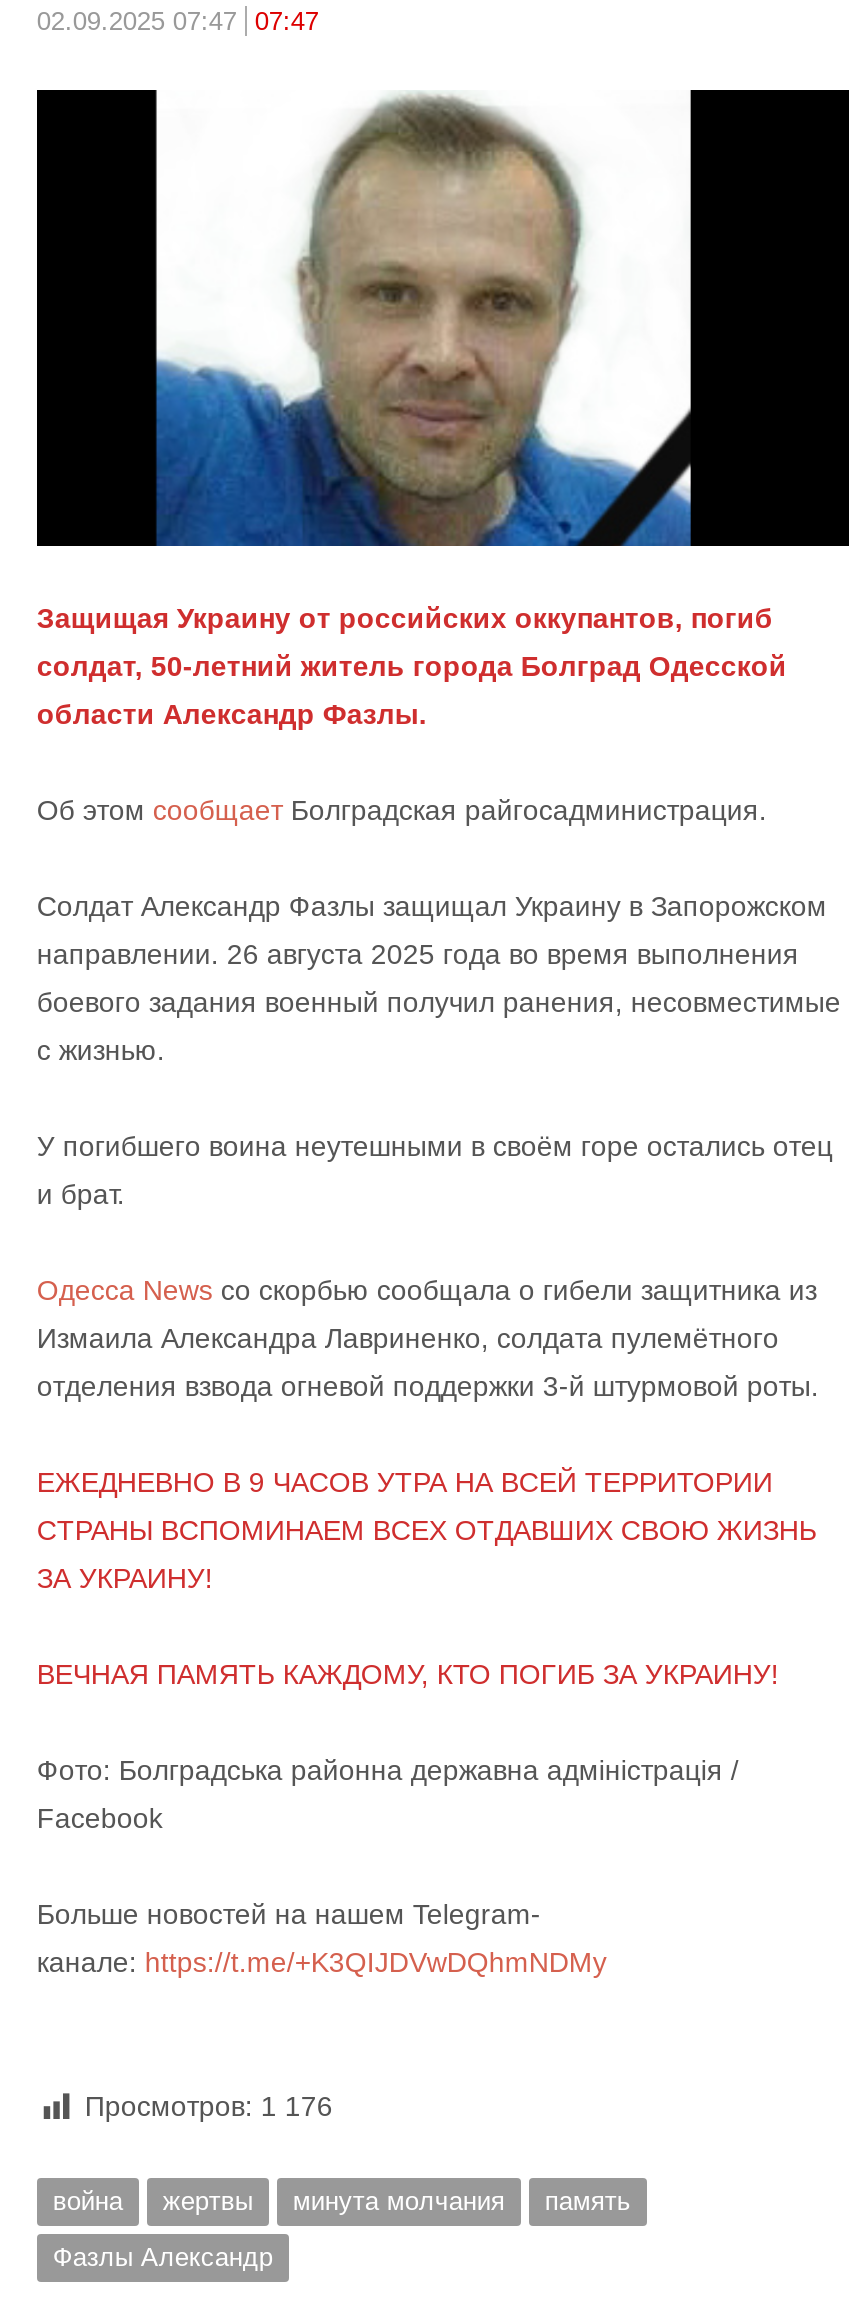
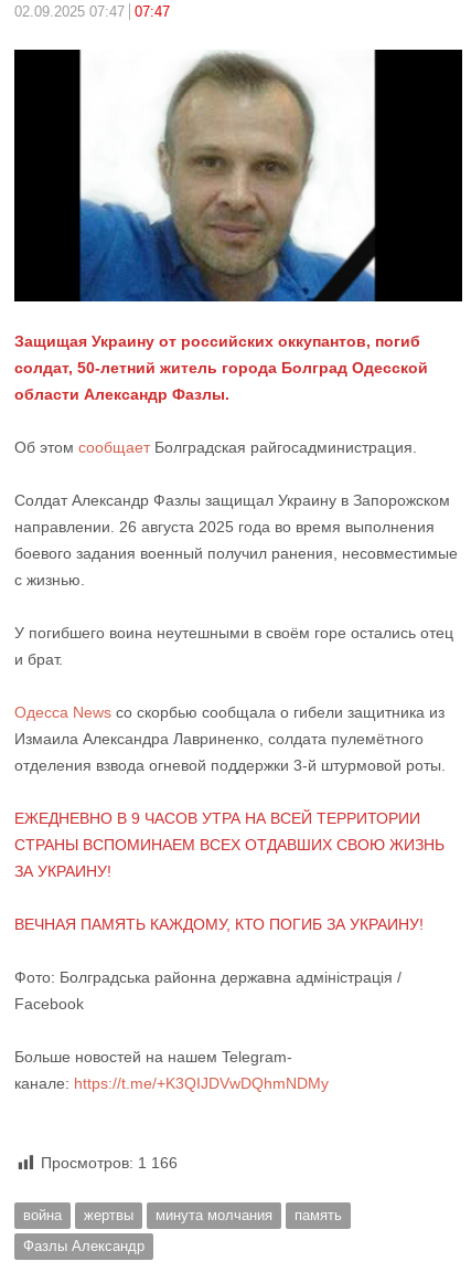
[85,2091,333,2123] Просмотров: 1 176 -> [41,1154,177,1172] Просмотров: 1 166

